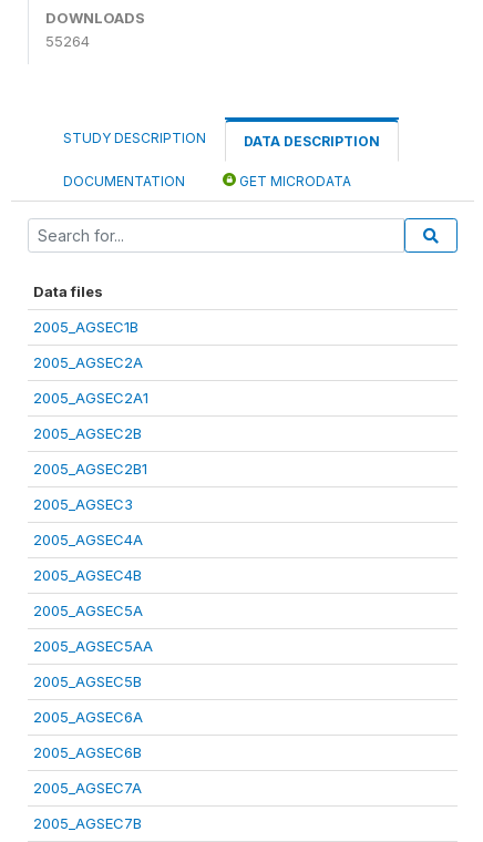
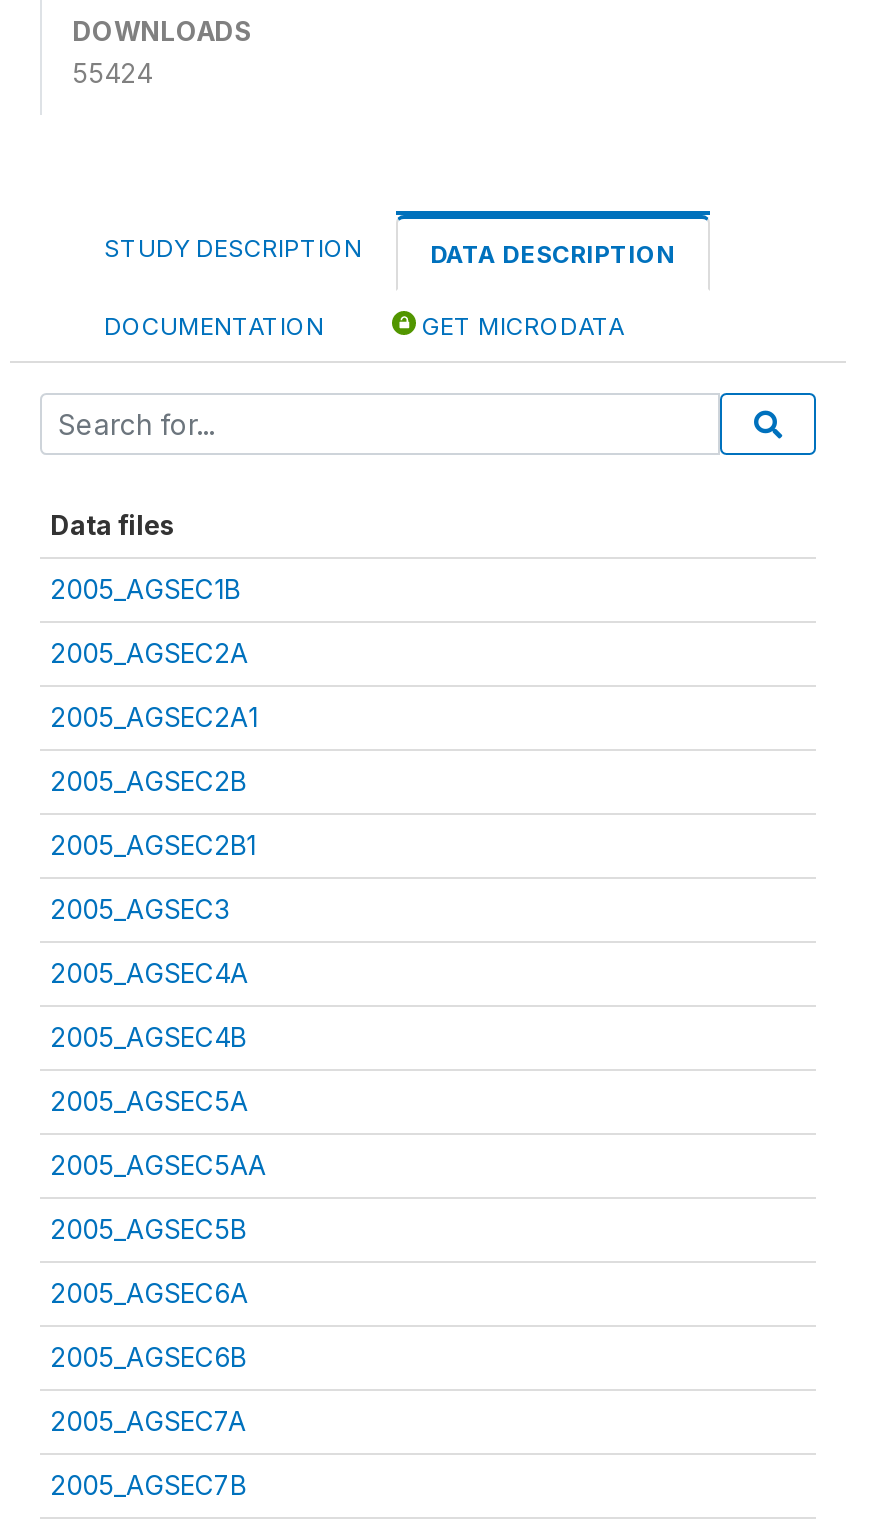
[45,32,90,50] 55264 -> [72,57,152,89] 55424

